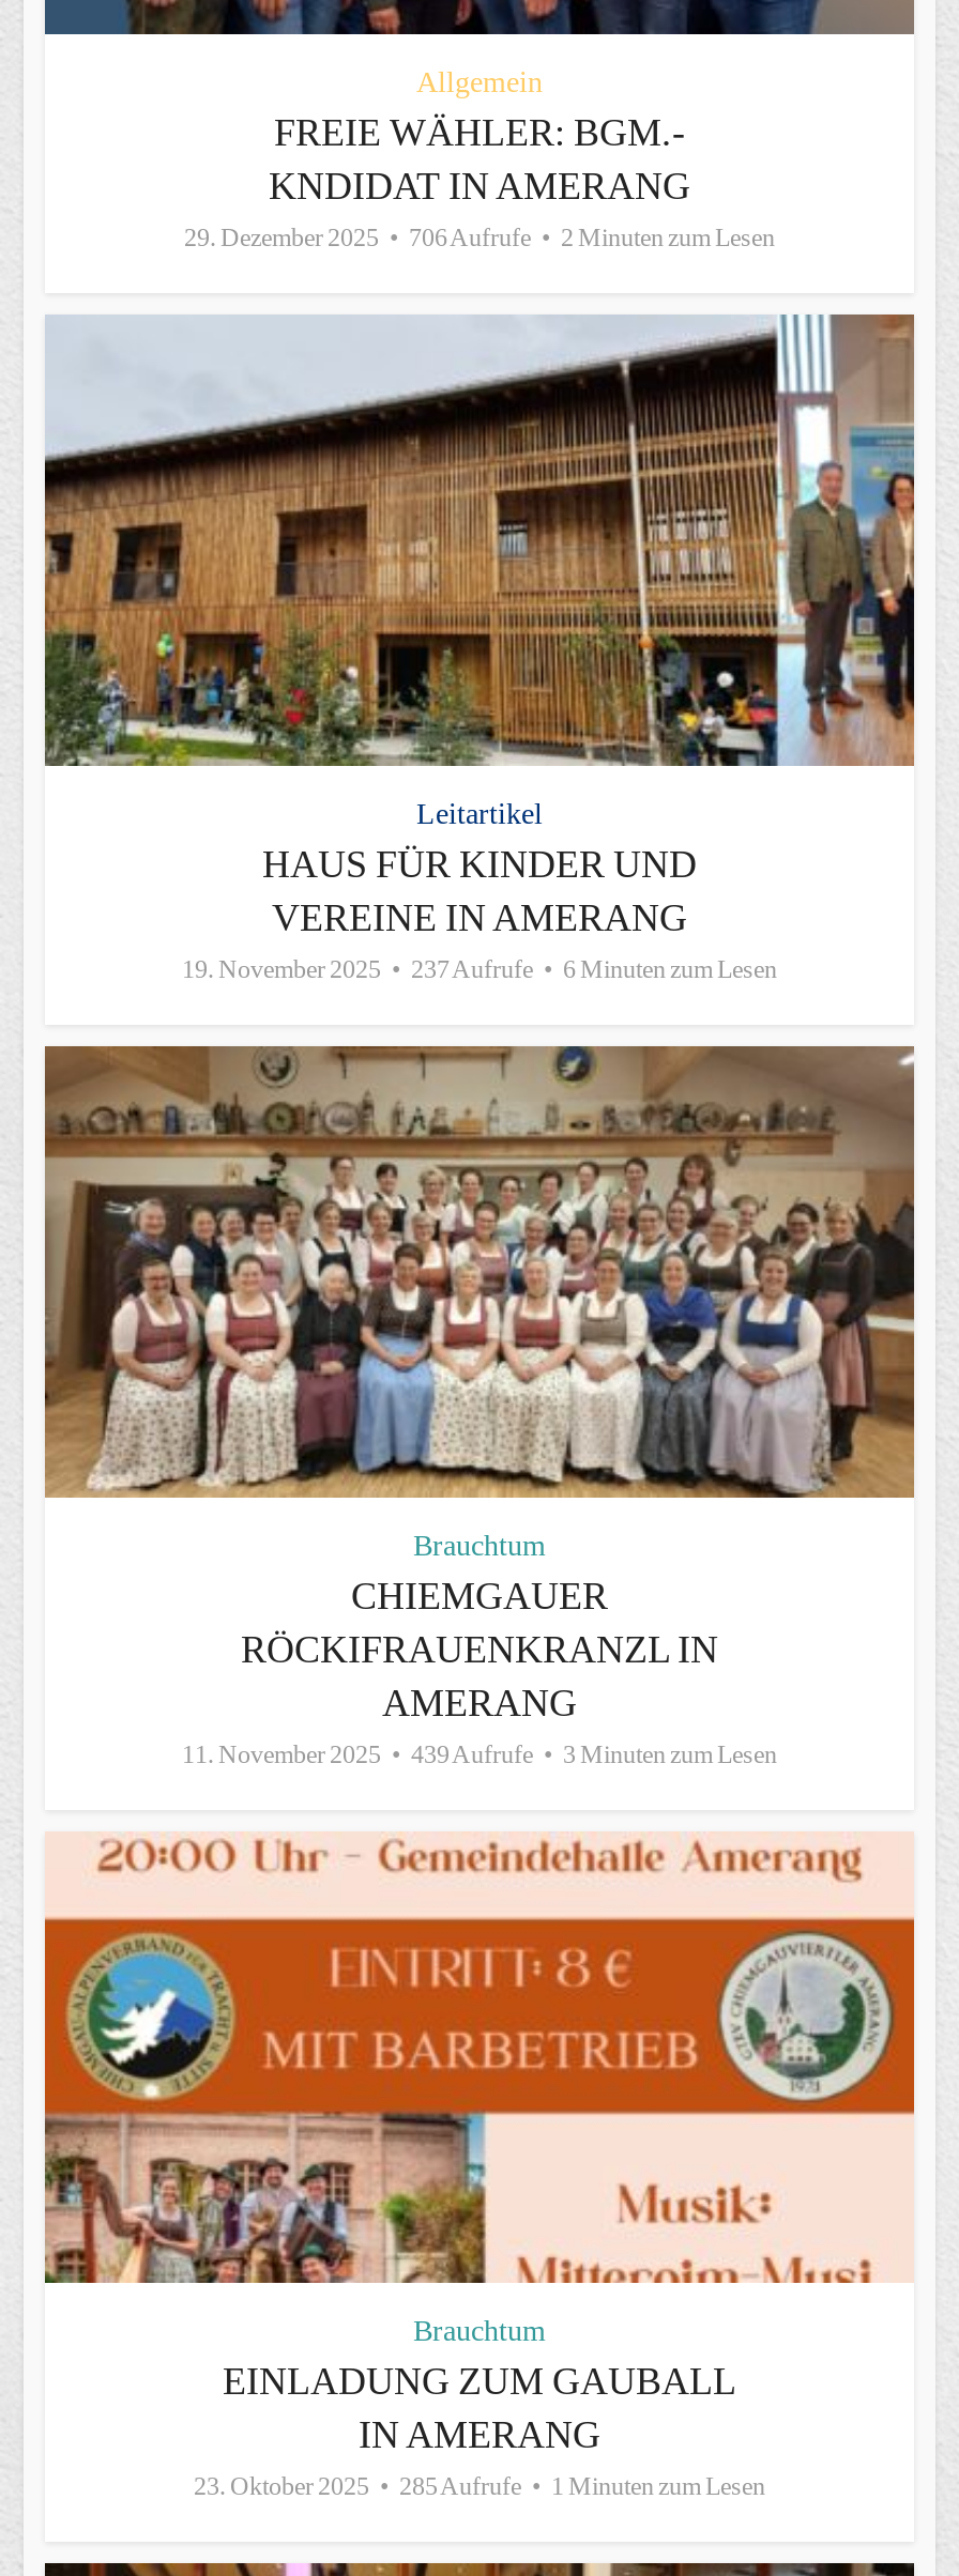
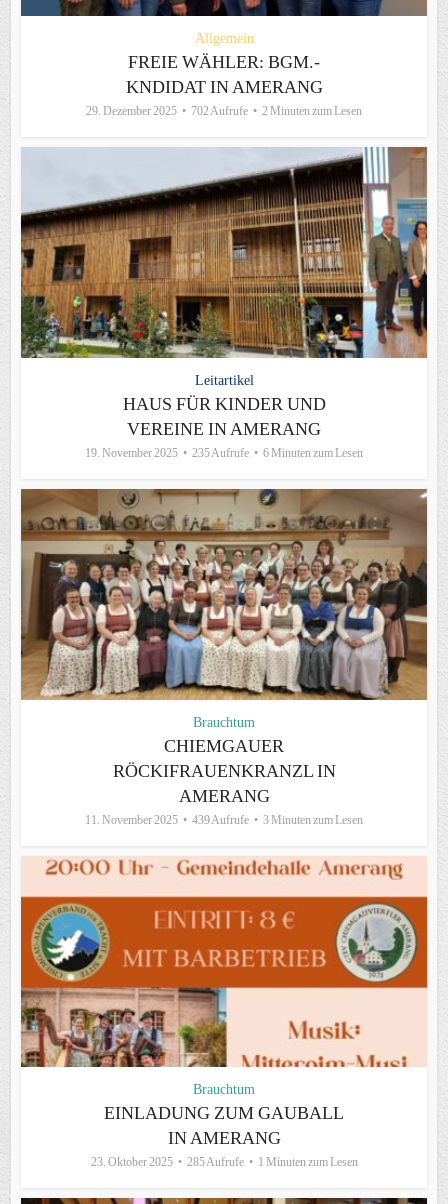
[184,222,775,252] 29. Dezember 2025 706 Aufrufe 2 Minuten zum Lesen -> [86,104,362,118] 29. Dezember 2025 702 Aufrufe 2 Minuten zum Lesen
[182,954,777,984] 19. November 2025 237 Aufrufe 6 Minuten zum Lesen -> [85,446,363,460] 19. November 2025 235 Aufrufe 6 Minuten zum Lesen

